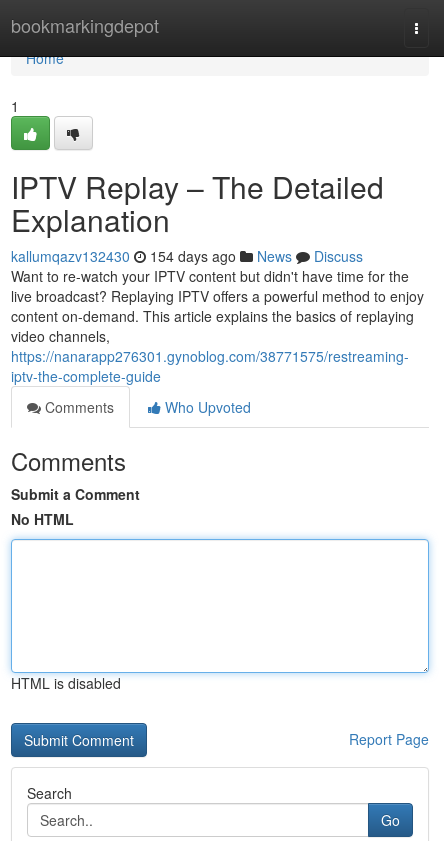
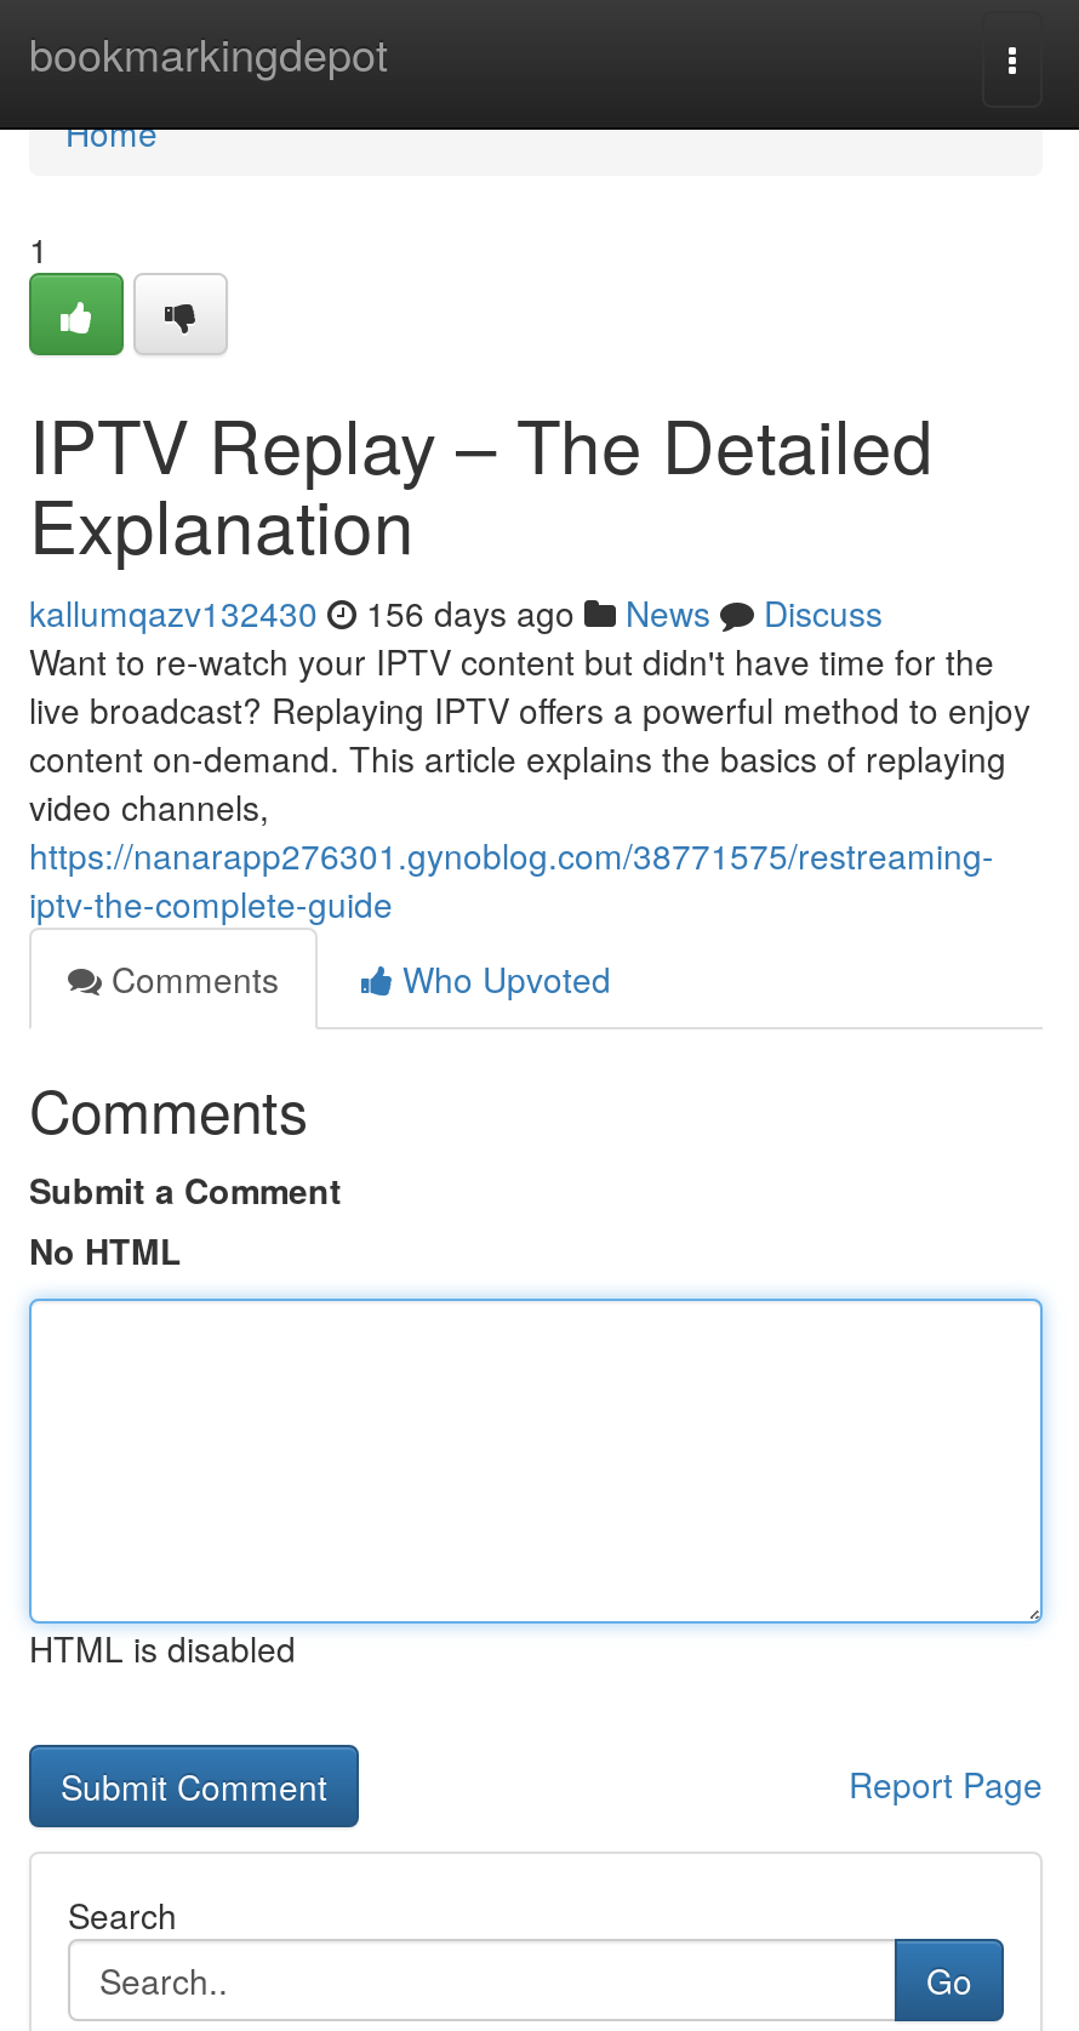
[11,246,363,266] kallumqazv132430 154 days ago News Discuss -> [29,588,883,637] kallumqazv132430 156 days ago News Discuss

